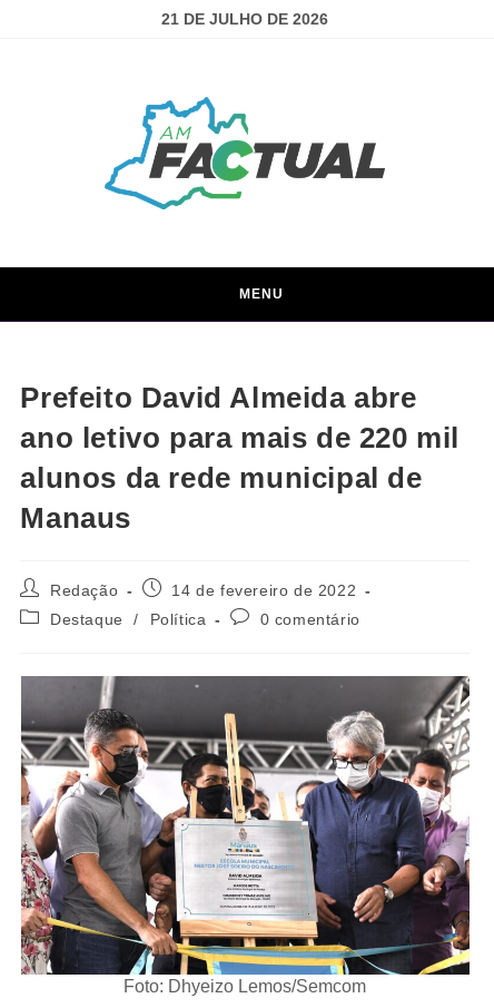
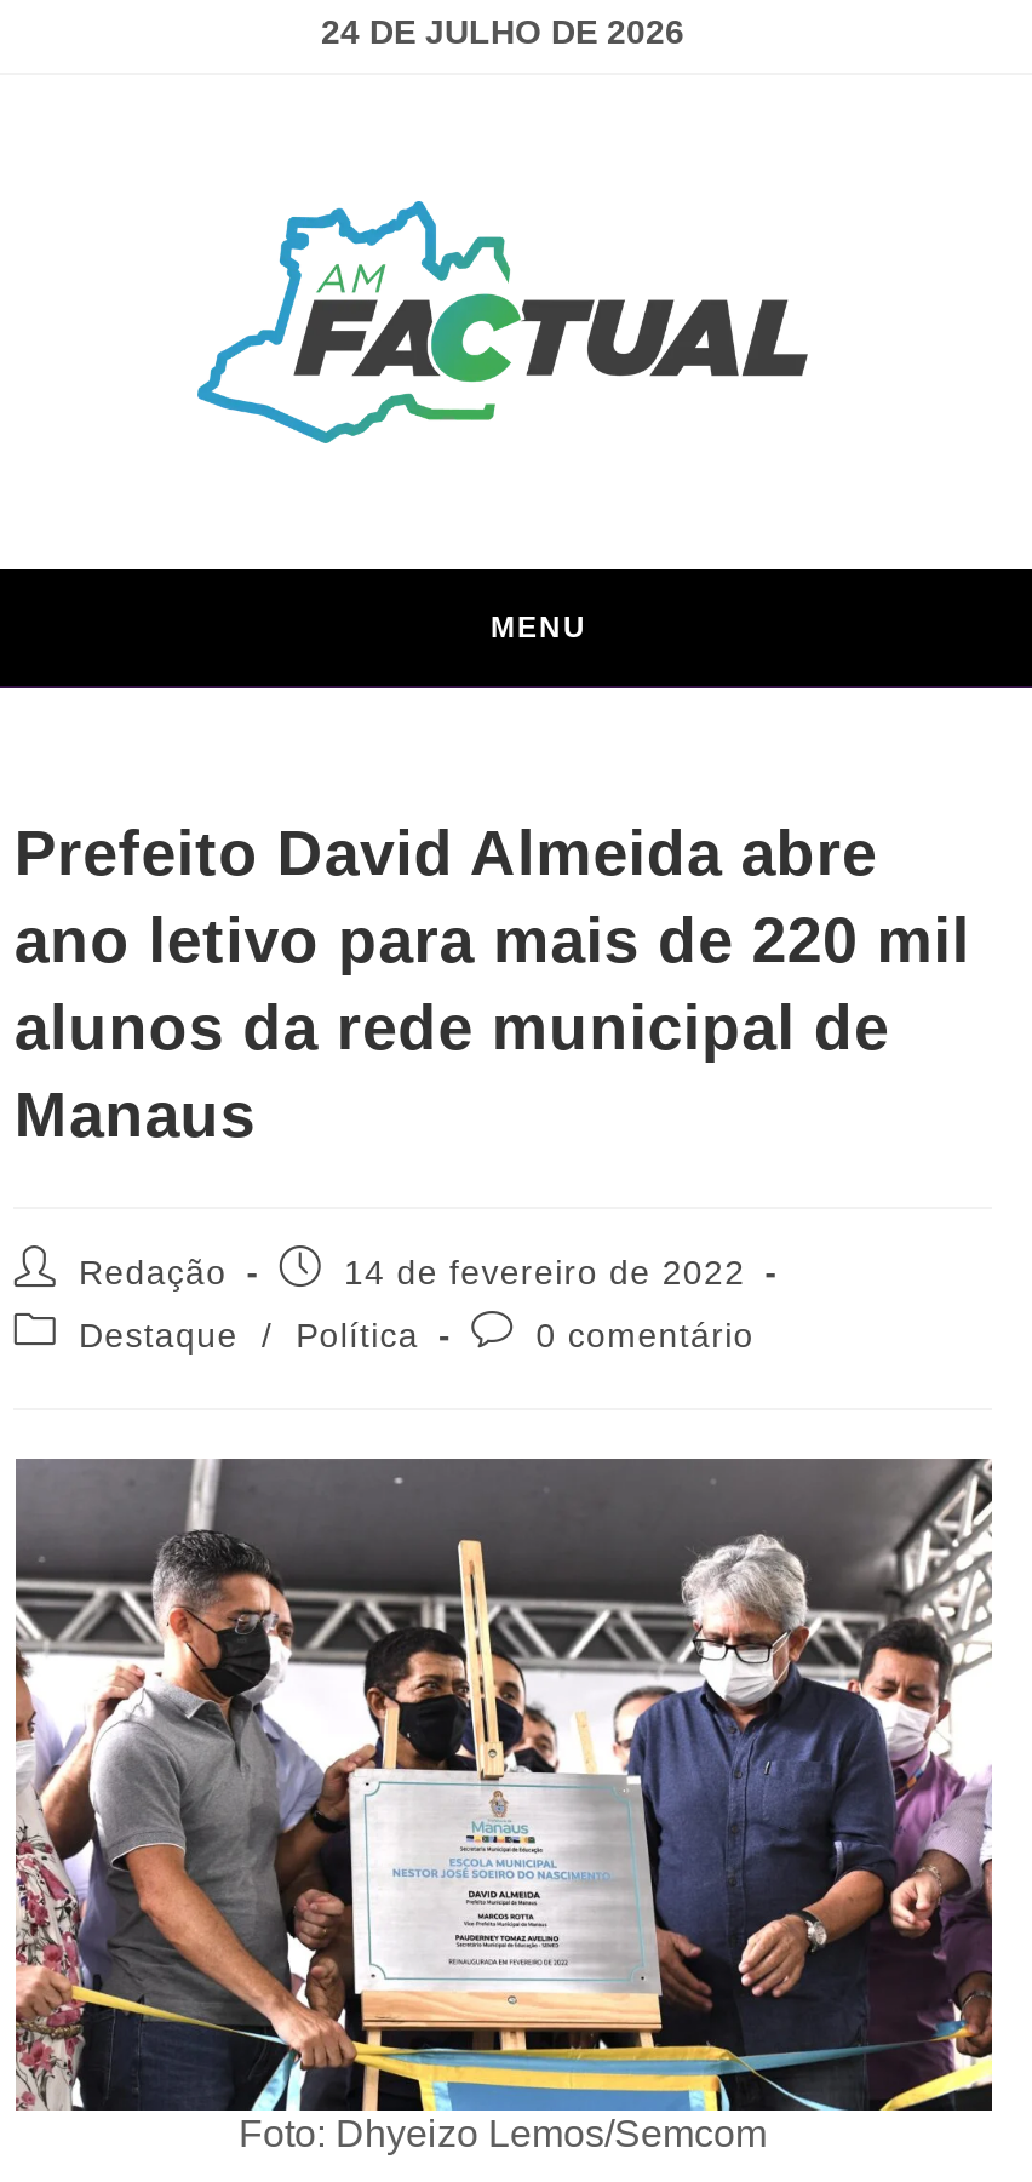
[161,10,328,28] 21 DE JULHO DE 2026 -> [321,12,684,51] 24 DE JULHO DE 2026

